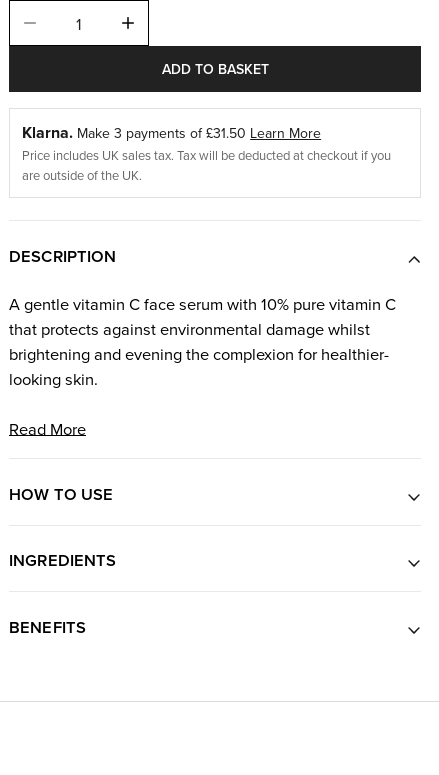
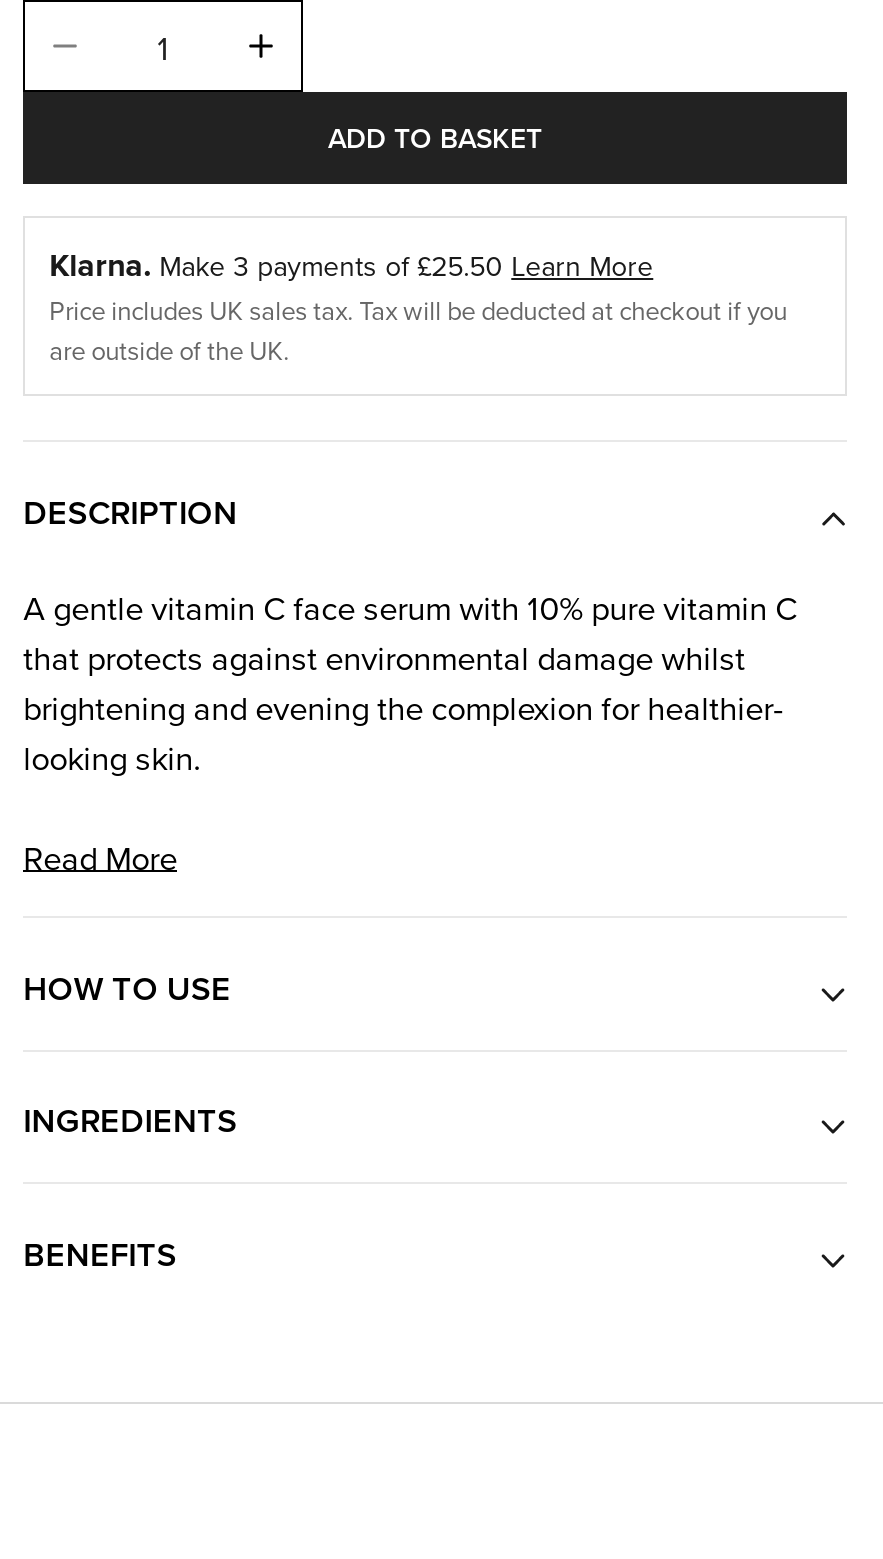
[22,121,321,144] Klarna. Make 3 payments of £31.50 Learn More -> [49,242,653,288] Klarna. Make 3 payments of £25.50 Learn More

